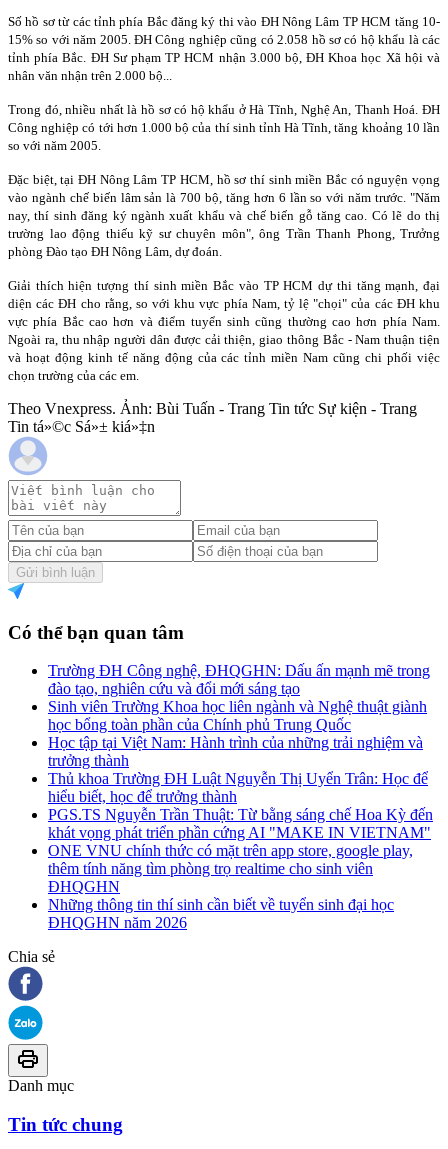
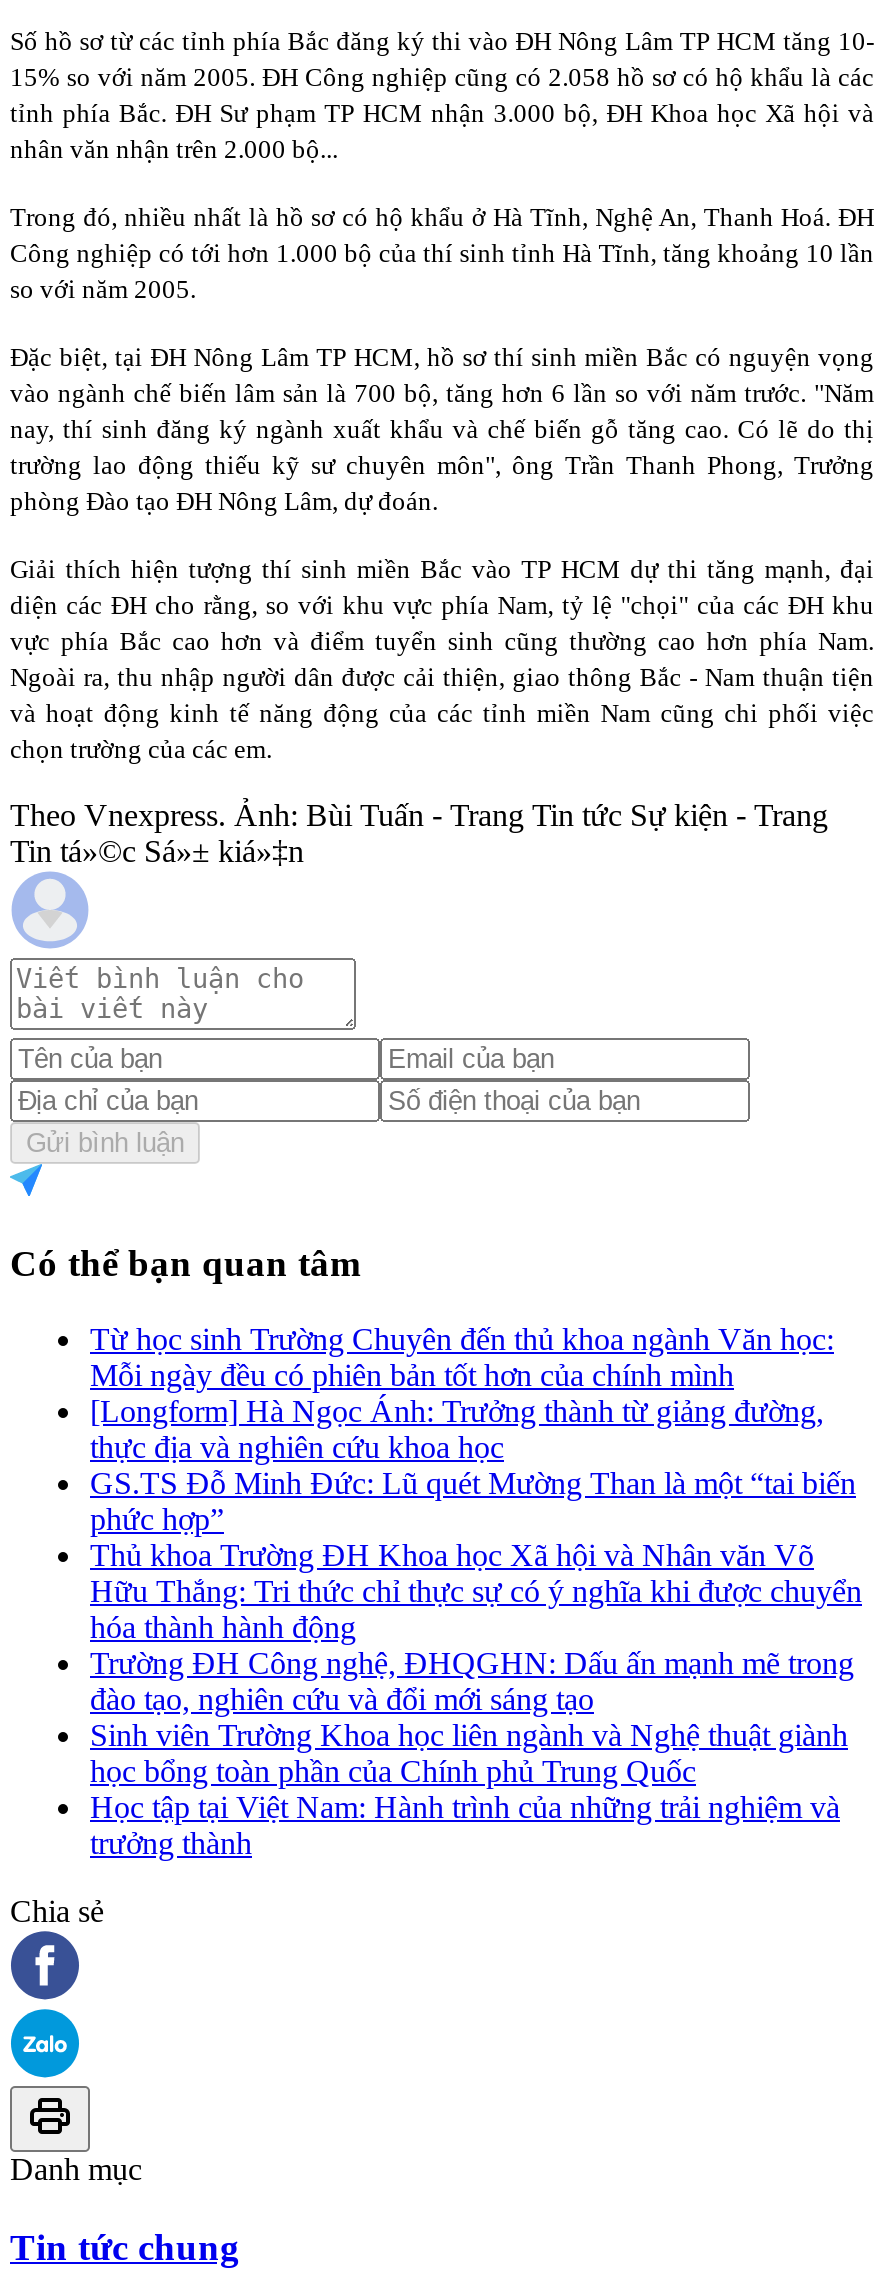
none -> [90,1322,862,1644] Từ học sinh Trường Chuyên đến thủ khoa ngành Văn học: | Mỗi ngày đều có phiên bản tốt hơn của chính mình | [Longform] Hà Ngọc Ánh: Trưởng thành từ giảng đường, | thực địa và nghiên cứu khoa học | GS.TS Đỗ Minh Đức: Lũ quét Mường Than là một “tai biến | phức hợp” | Thủ khoa Trường ĐH Khoa học Xã hội và Nhân văn Võ | Hữu Thắng: Tri thức chỉ thực sự có ý nghĩa khi được chuyển | hóa thành hành động
moved [48,662,430,769] -> [90,1646,854,1860]: Trường ĐH Công nghệ, ĐHQGHN: Dấu ấn mạnh mẽ trong | đào tạo, nghiên cứu và đổi mới sáng tạo | Sinh viên Trường Khoa học liên ngành và Nghệ thuật giành | học bổng toàn phần của Chính phủ Trung Quốc | Học tập tại Việt Nam: Hành trình của những trải nghiệm và | trưởng thành
[48,770,433,931] Thủ khoa Trường ĐH Luật Nguyễn Thị Uyển Trân: Học để | hiểu biết, học để trưởng thành | PGS.TS Nguyễn Trần Thuật: Từ bằng sáng chế Hoa Kỳ đến | khát vọng phát triển phần cứng AI "MAKE IN VIETNAM" | ONE VNU chính thức có mặt trên app store, google play, | thêm tính năng tìm phòng trọ realtime cho sinh viên | ĐHQGHN | Những thông tin thí sinh cần biết về tuyển sinh đại học | ĐHQGHN năm 2026 -> none

